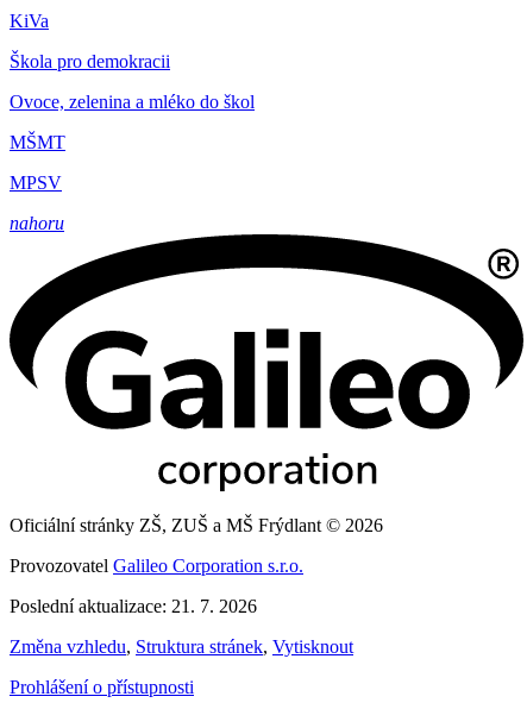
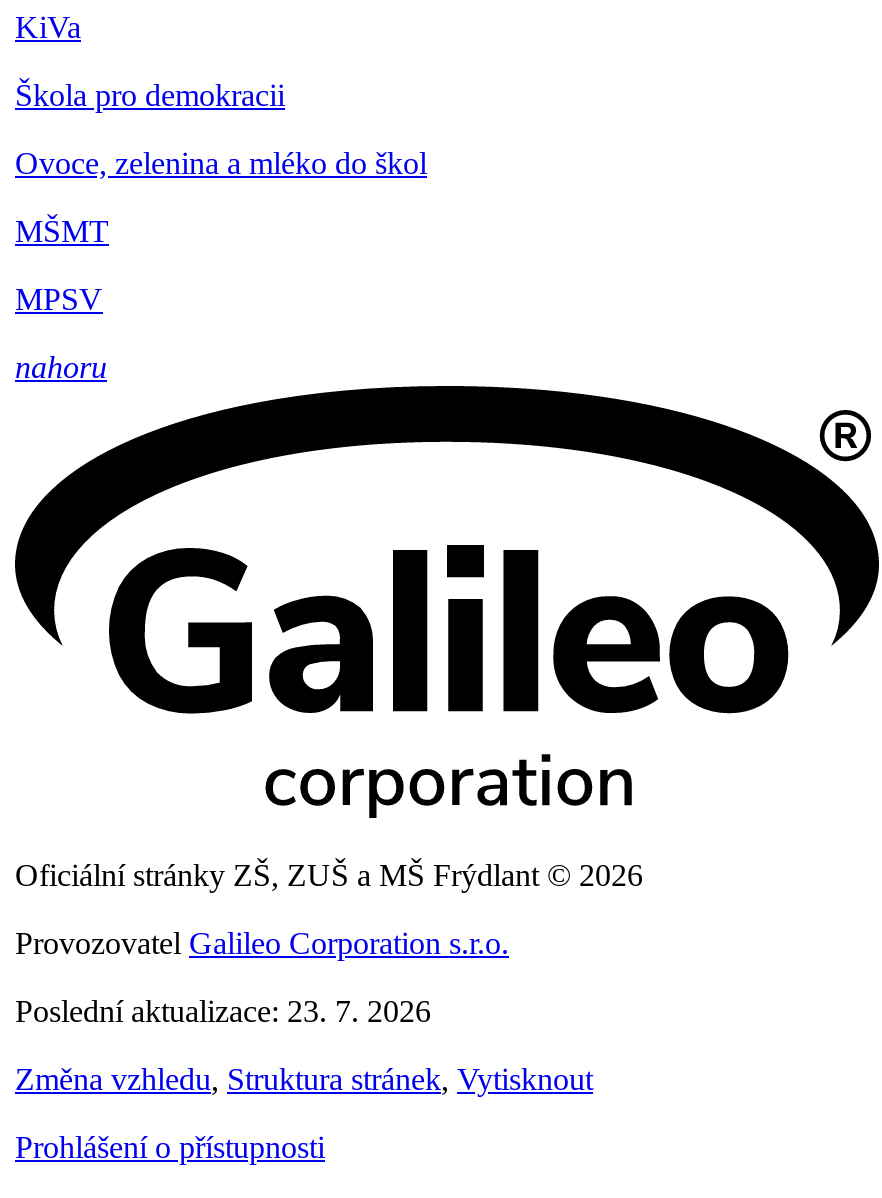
[10,596,257,616] Poslední aktualizace: 21. 7. 2026 -> [15,993,431,1027] Poslední aktualizace: 23. 7. 2026

